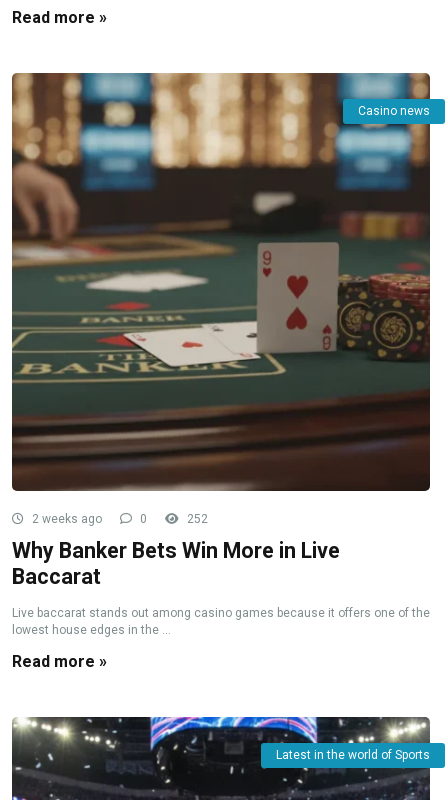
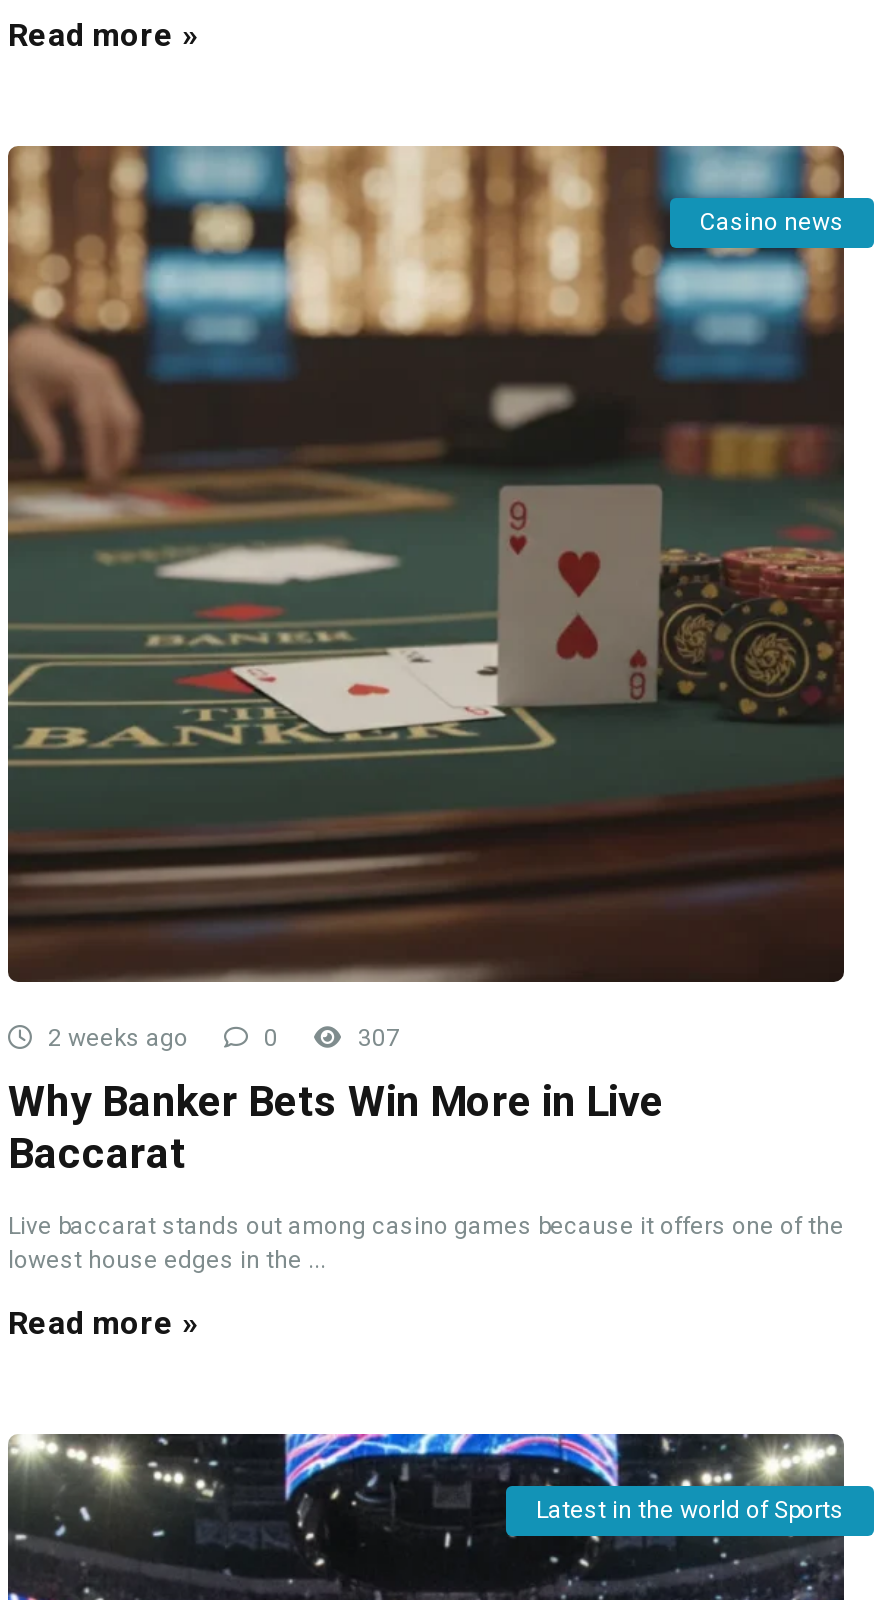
[184,512,208,526] 252 -> [352,1024,400,1052] 307

